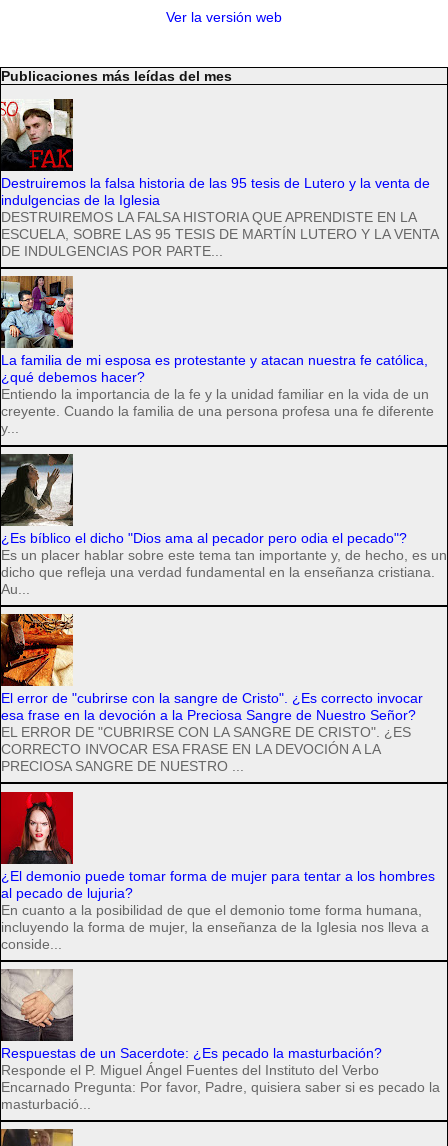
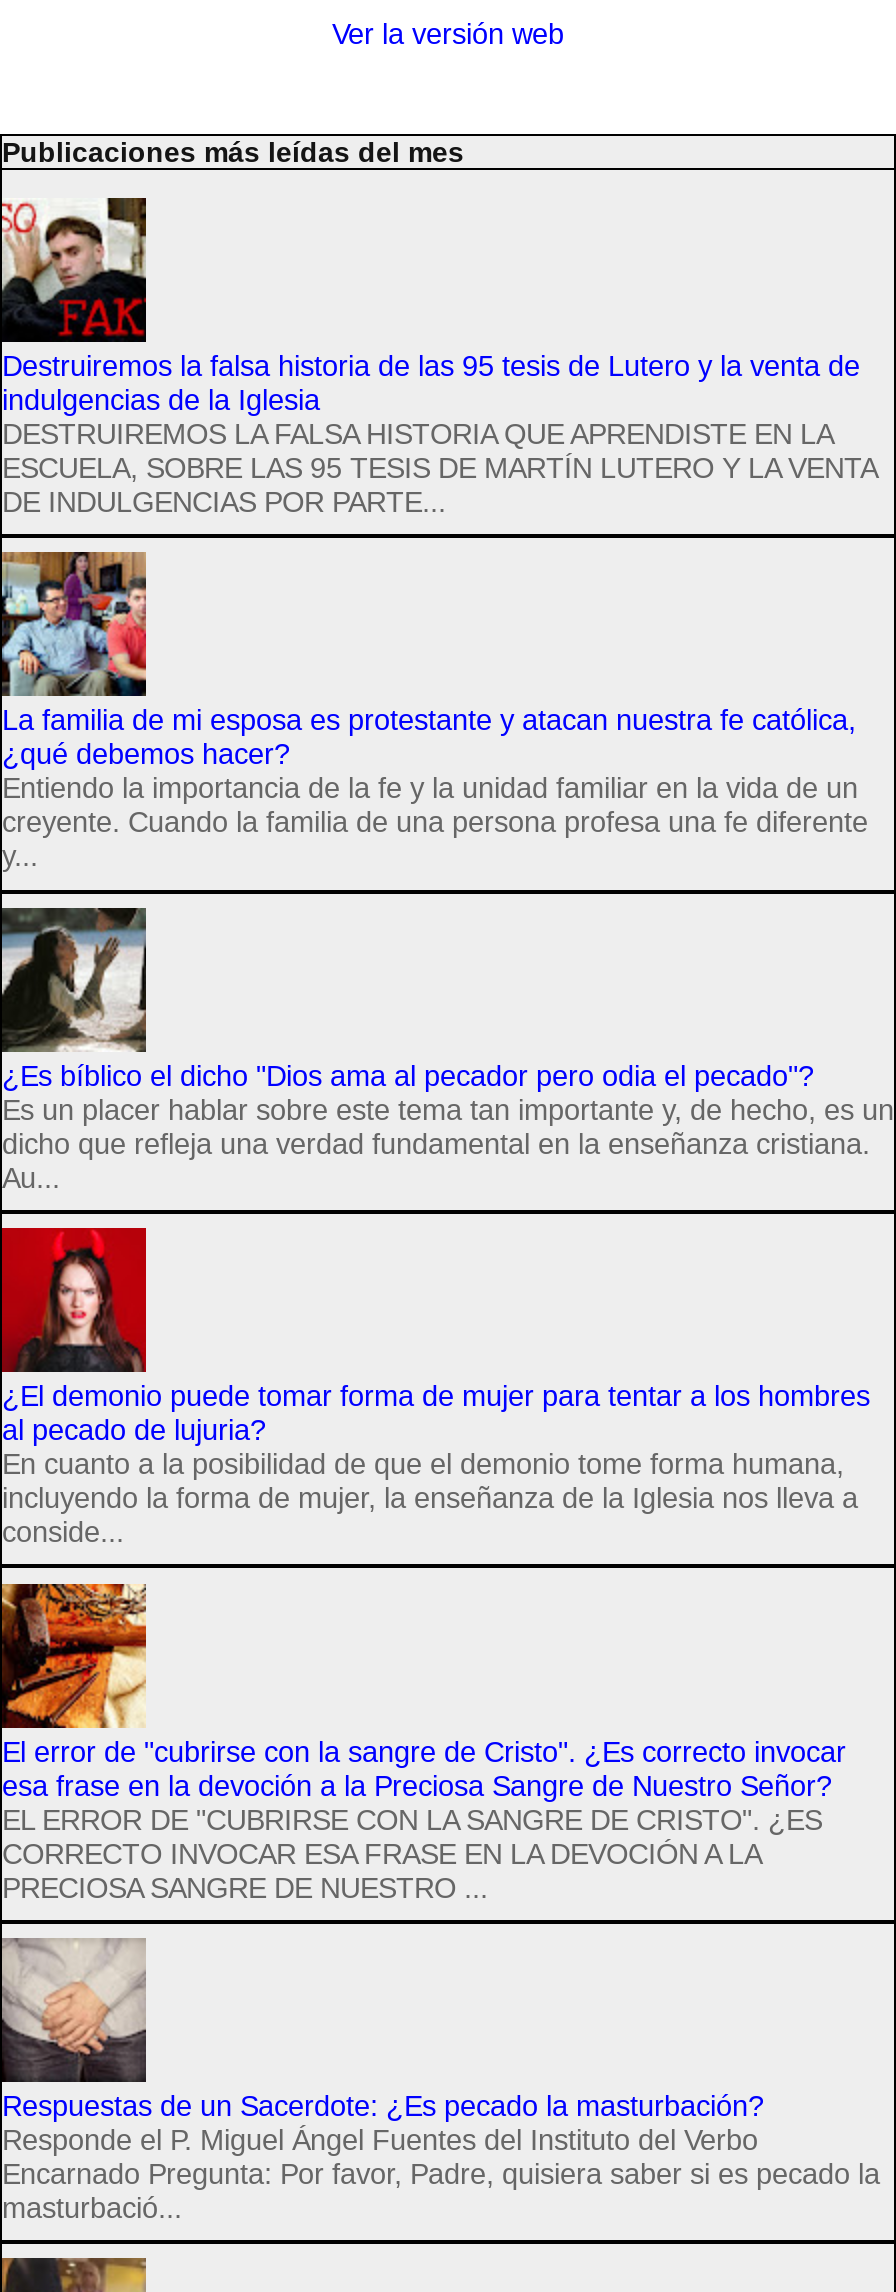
moved [0,610,423,774] -> [0,1574,846,1903]: [image] | El error de "cubrirse con la sangre de Cristo". ¿Es correcto invocar | esa frase en la devoción a la Preciosa Sangre de Nuestro Señor? | EL ERROR DE "CUBRIRSE CON LA SANGRE DE CRISTO". ¿ES | CORRECTO INVOCAR ESA FRASE EN LA DEVOCIÓN A LA | PRECIOSA SANGRE DE NUESTRO ...
moved [1,791,435,952] -> [2,1226,870,1548]: [image] | ¿El demonio puede tomar forma de mujer para tentar a los hombres | al pecado de lujuria? | En cuanto a la posibilidad de que el demonio tome forma humana, | incluyendo la forma de mujer, la enseñanza de la Iglesia nos lleva a | conside...

